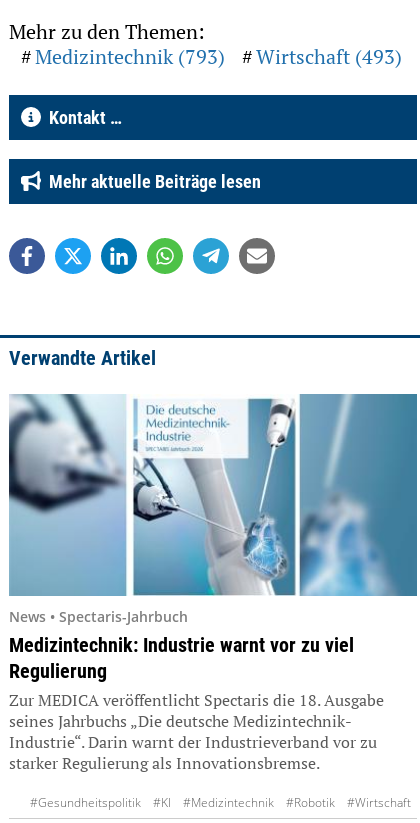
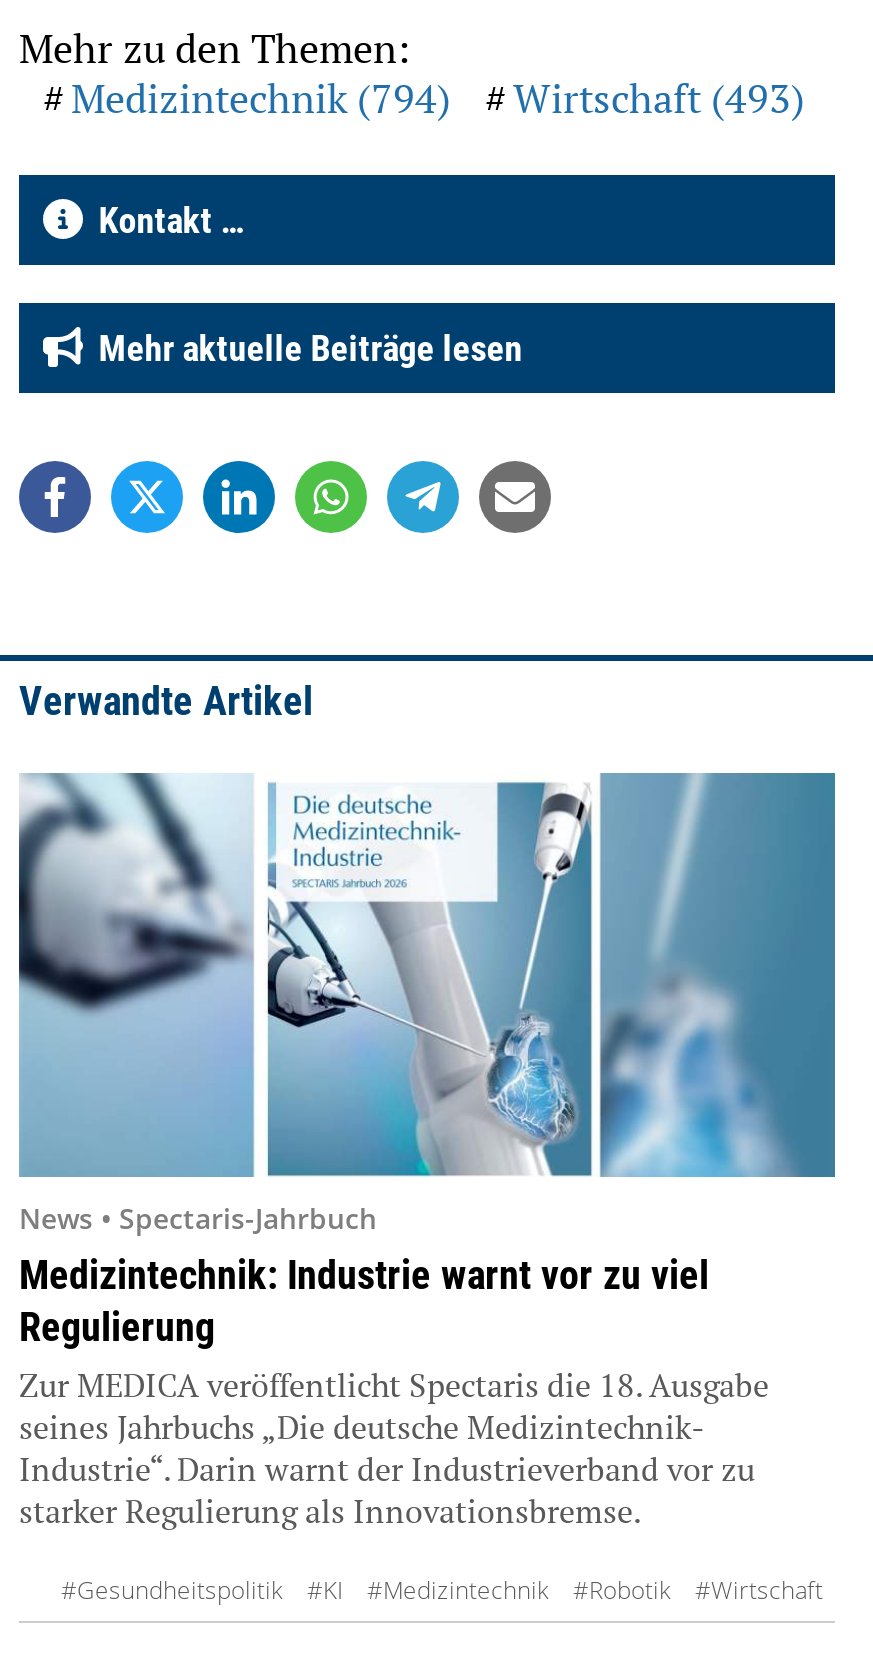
[35,43,225,70] Medizintechnik (793) -> [71,72,451,126] Medizintechnik (794)

